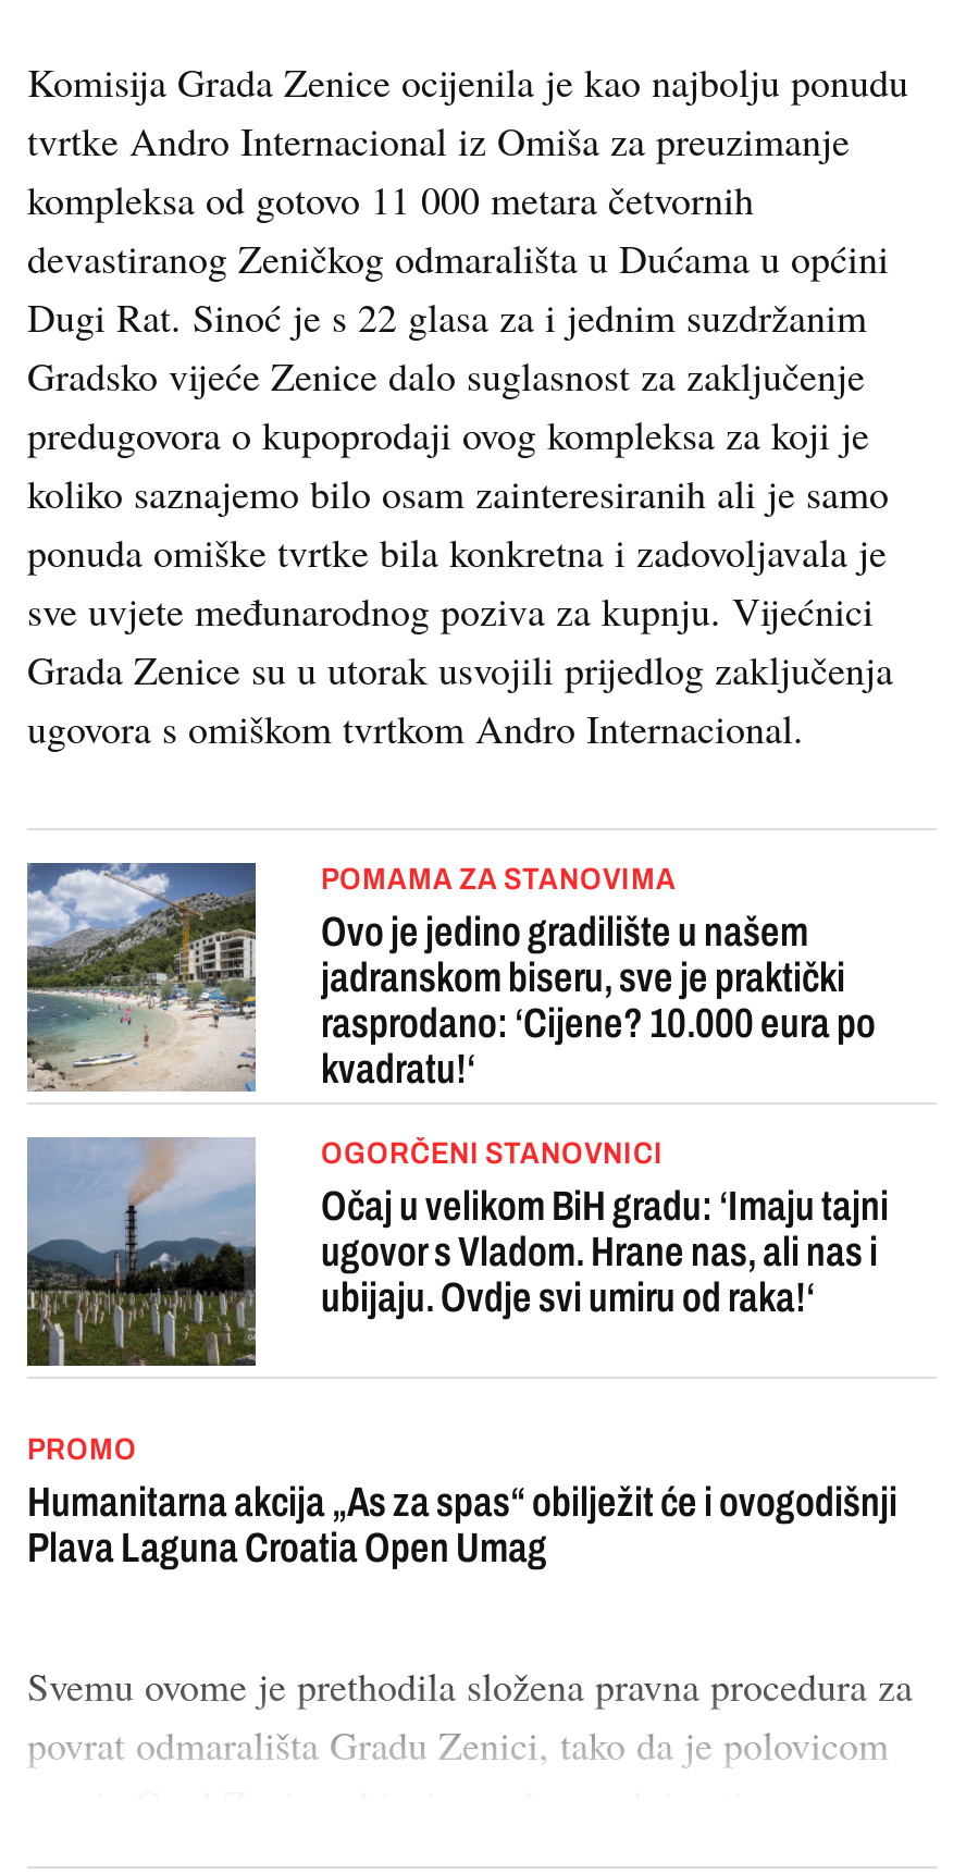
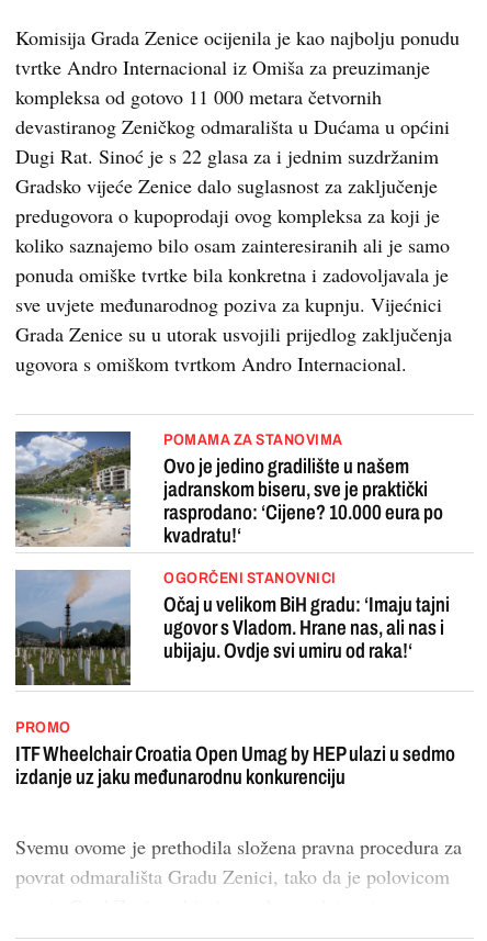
[27,1479,897,1570] Humanitarna akcija „As za spas“ obilježit će i ovogodišnji | Plava Laguna Croatia Open Umag -> [15,742,455,788] ITF Wheelchair Croatia Open Umag by HEP ulazi u sedmo | izdanje uz jaku međunarodnu konkurenciju

